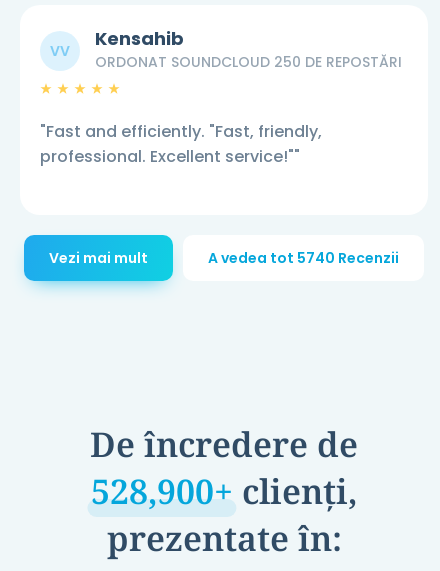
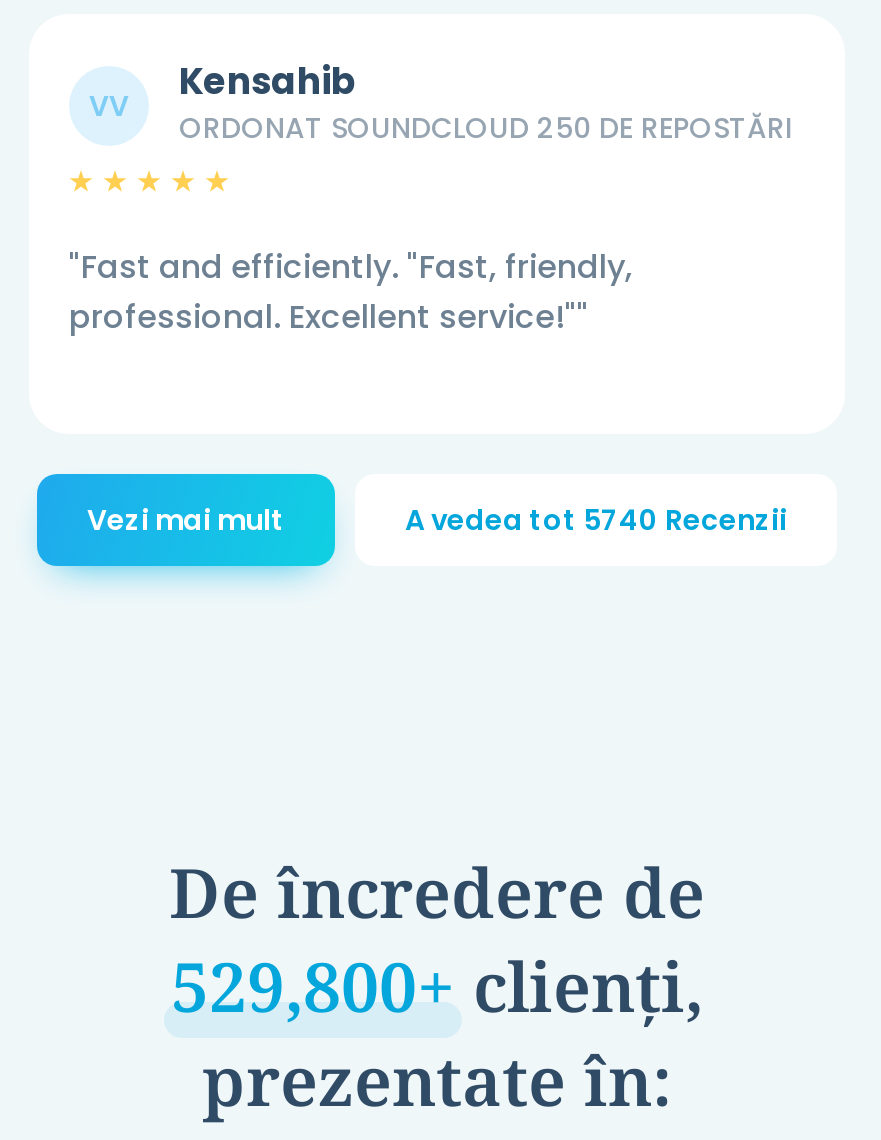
[91,468,357,514] 528,900+ clienți, -> [171,941,703,1033] 529,800+ clienți,

